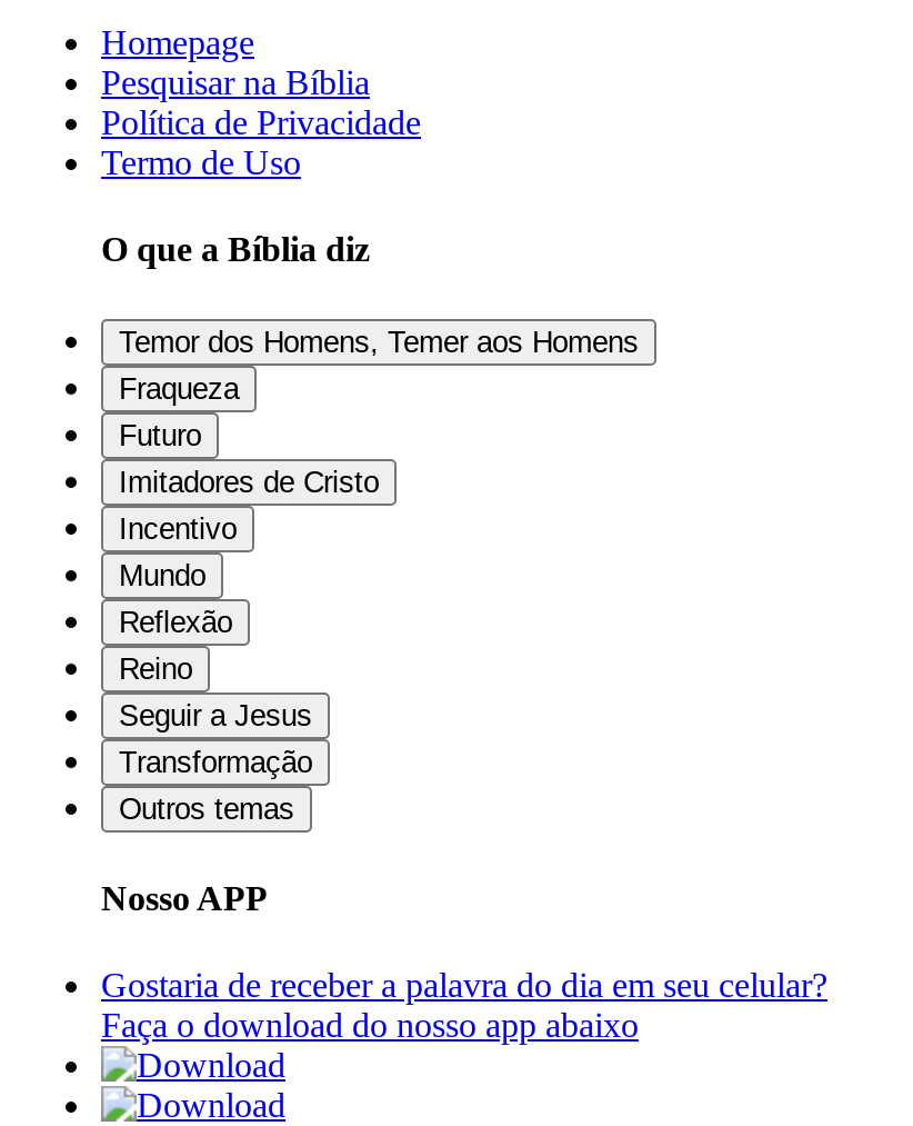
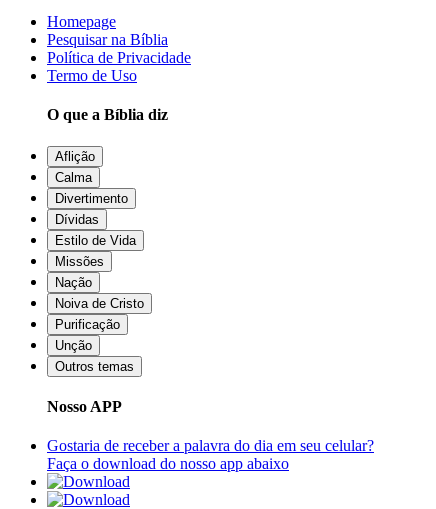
[119,325,639,779] Temor dos Homens, Temer aos Homens | Fraqueza | Futuro | Imitadores de Cristo | Incentivo | Mundo | Reflexão | Reino | Seguir a Jesus | Transformação -> [55,149,144,353] Aflição | Calma | Divertimento | Dívidas | Estilo de Vida | Missões | Nação | Noiva de Cristo | Purificação | Unção

